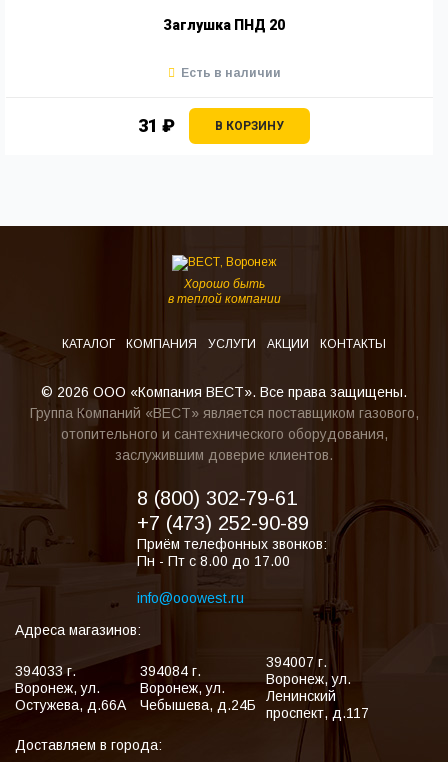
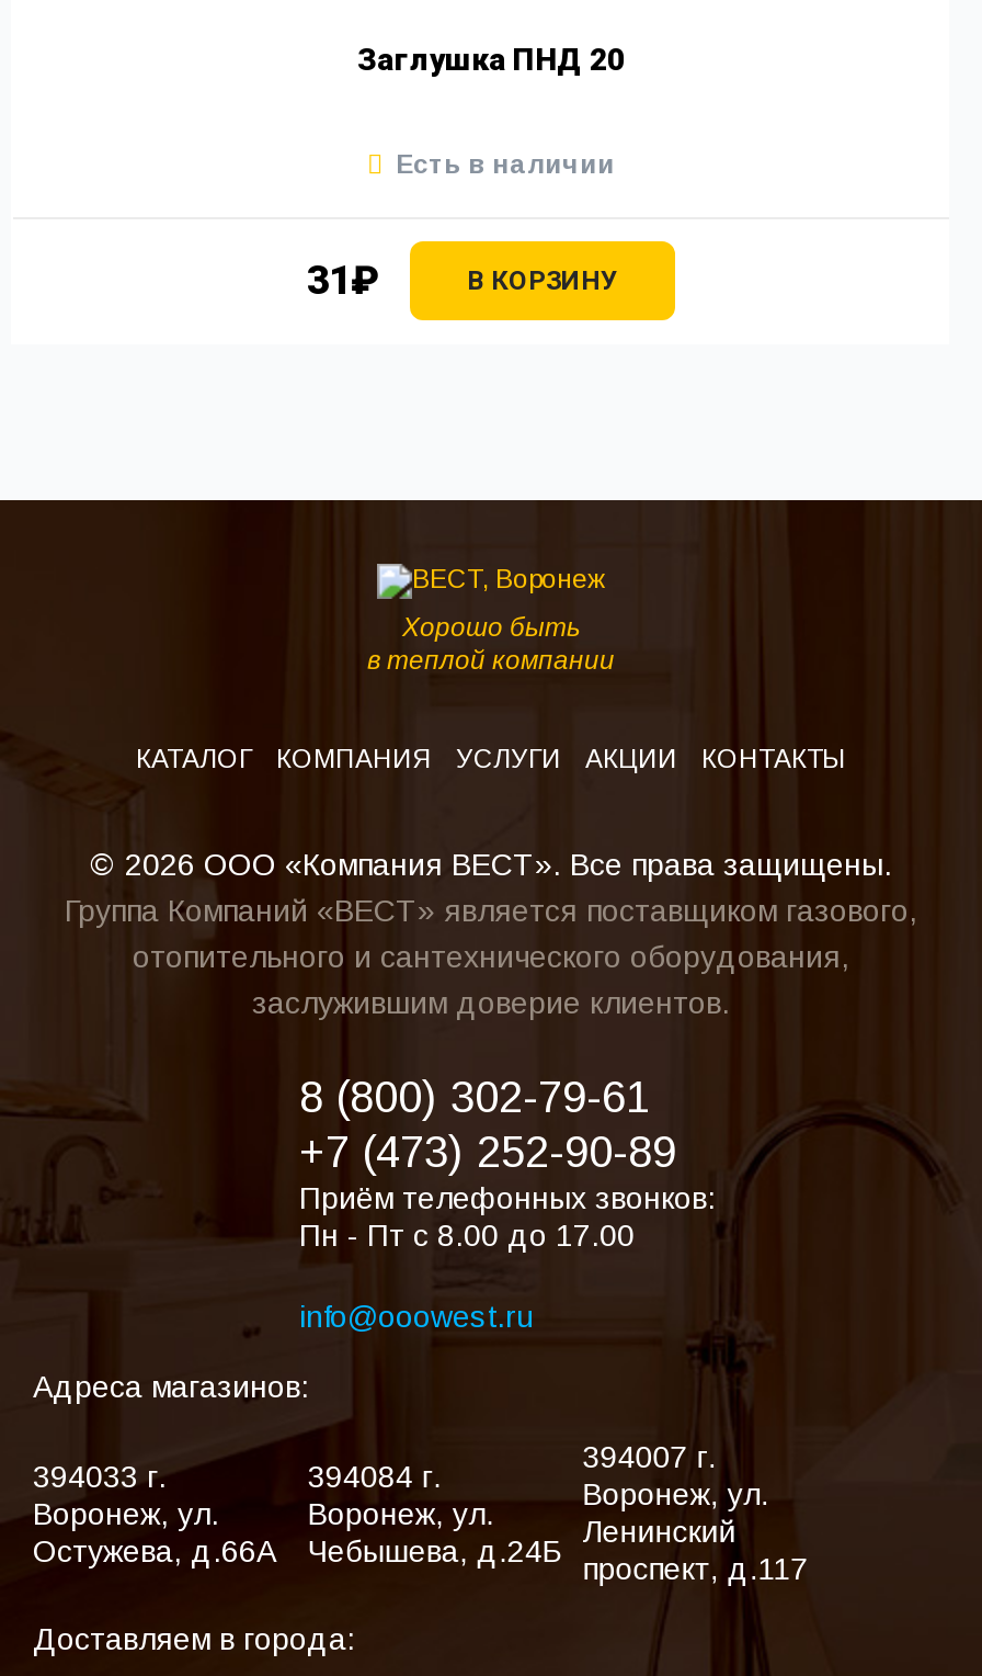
[138,115,175,136] 31 ₽ -> [307,257,379,303] 31₽

